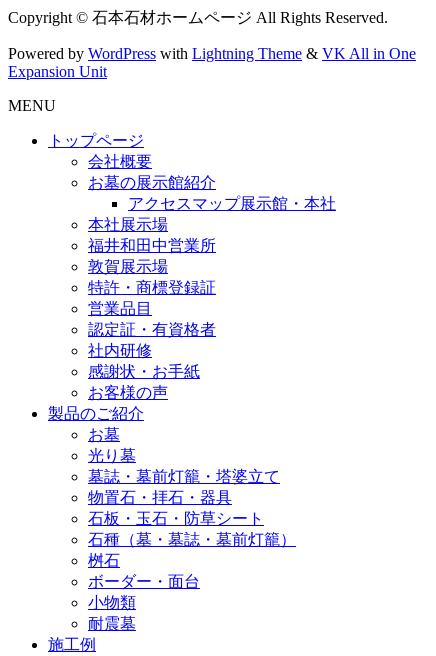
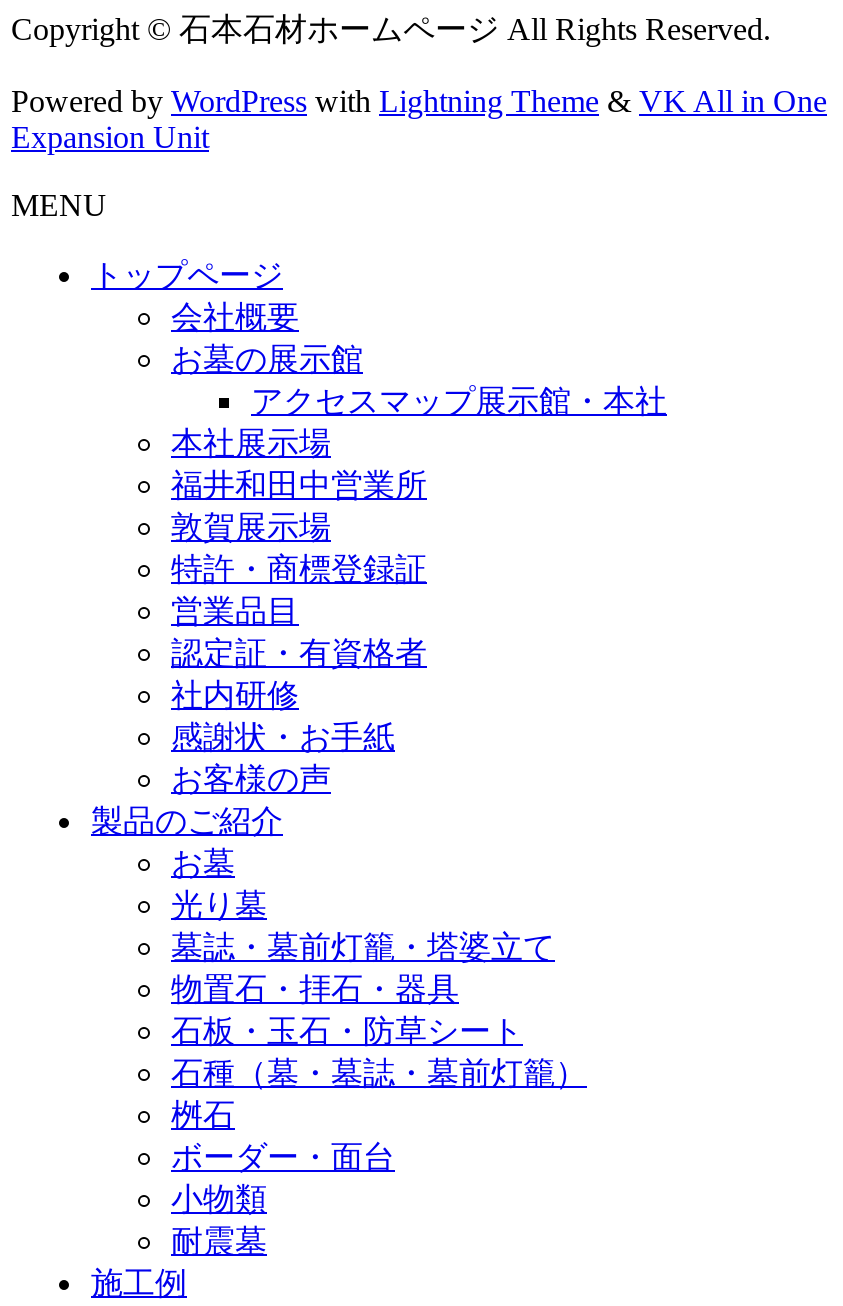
[88,174,216,191] お墓の展示館紹介 -> [171,343,363,377] お墓の展示館

